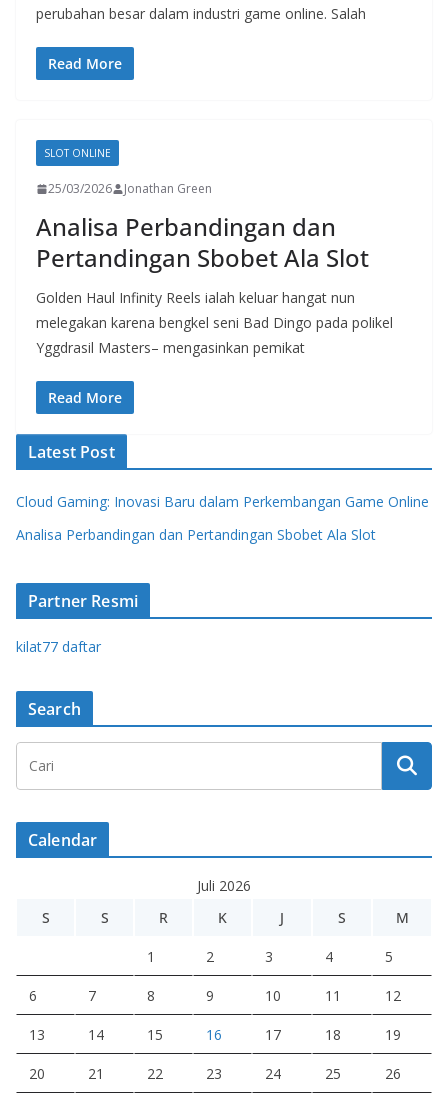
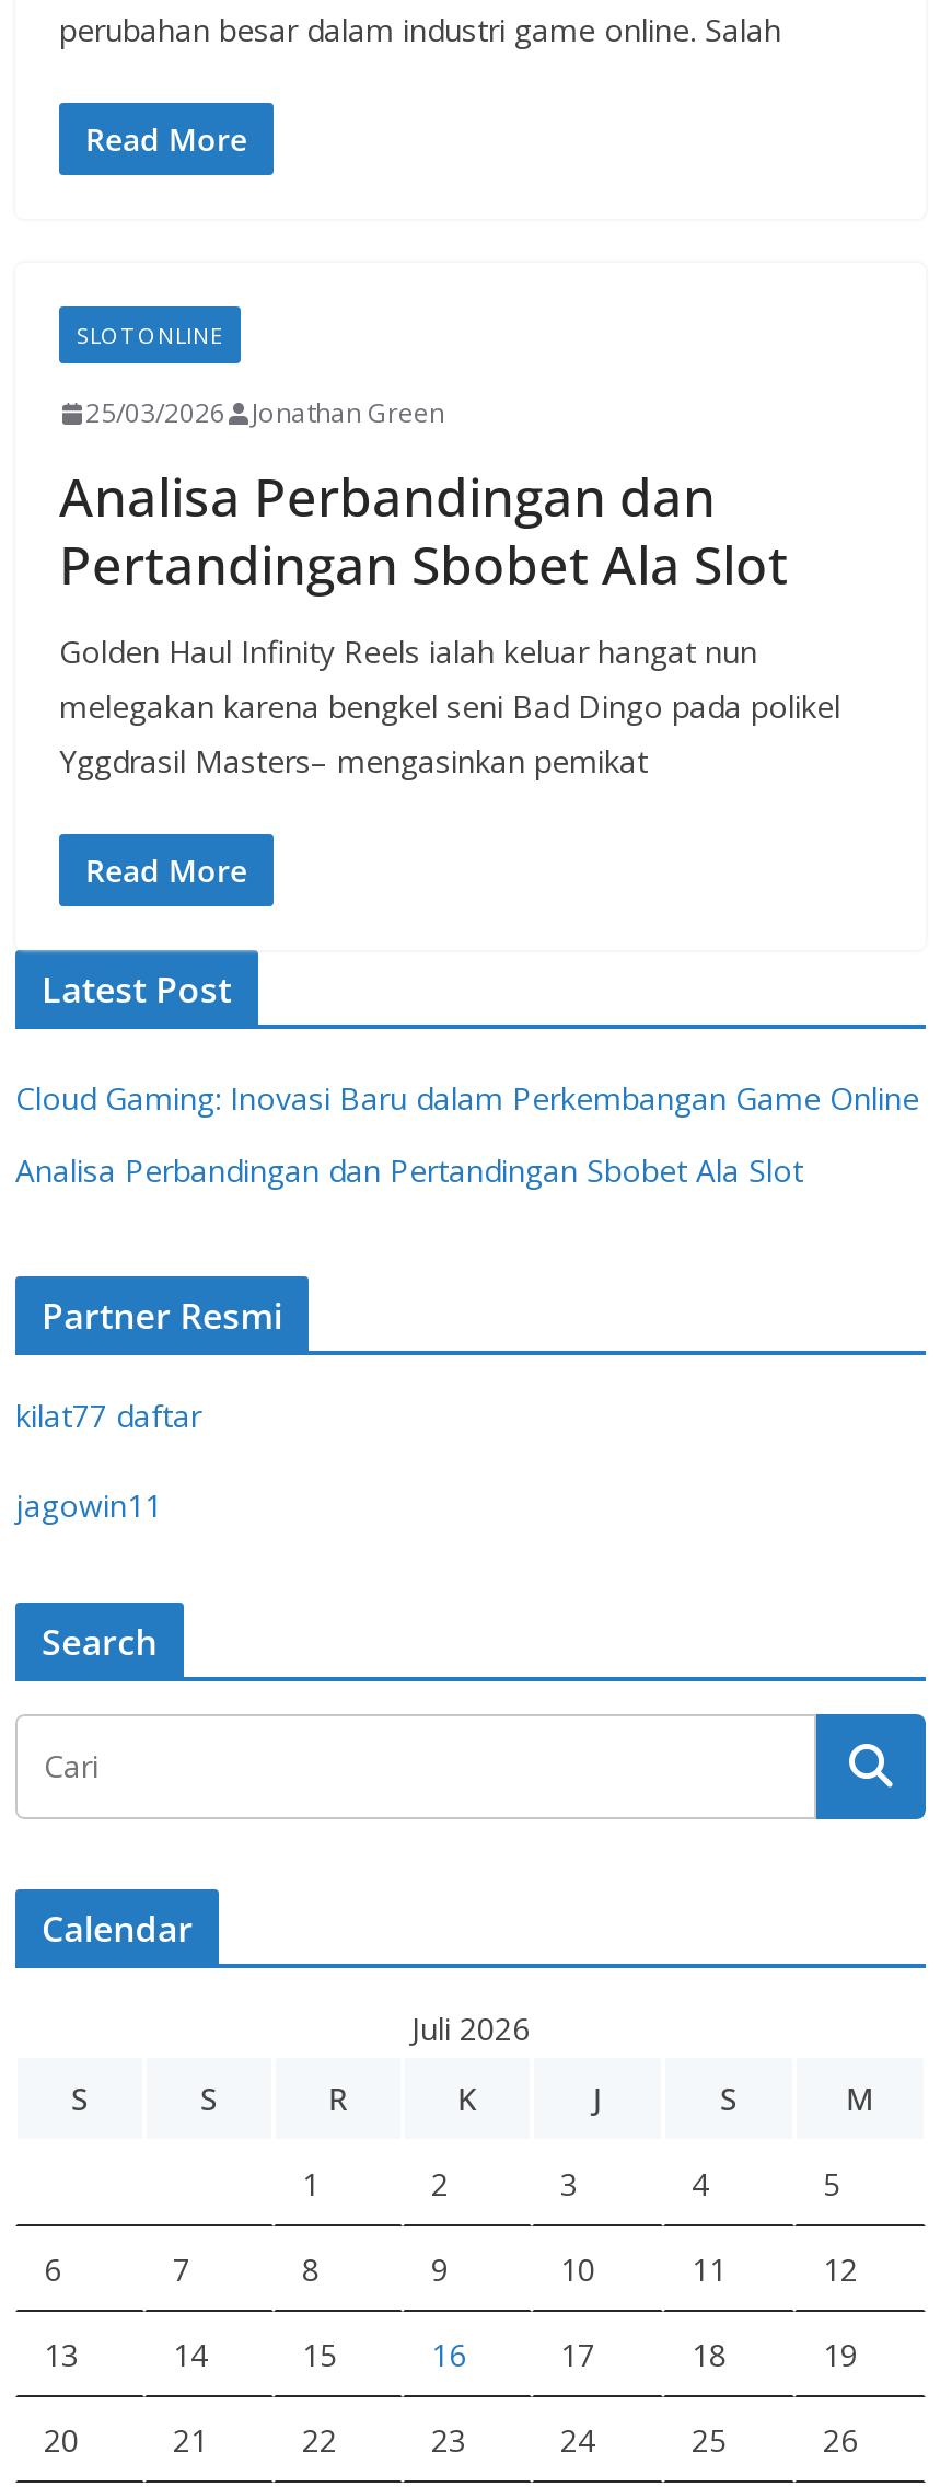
none -> [15,1484,162,1526] jagowin11

